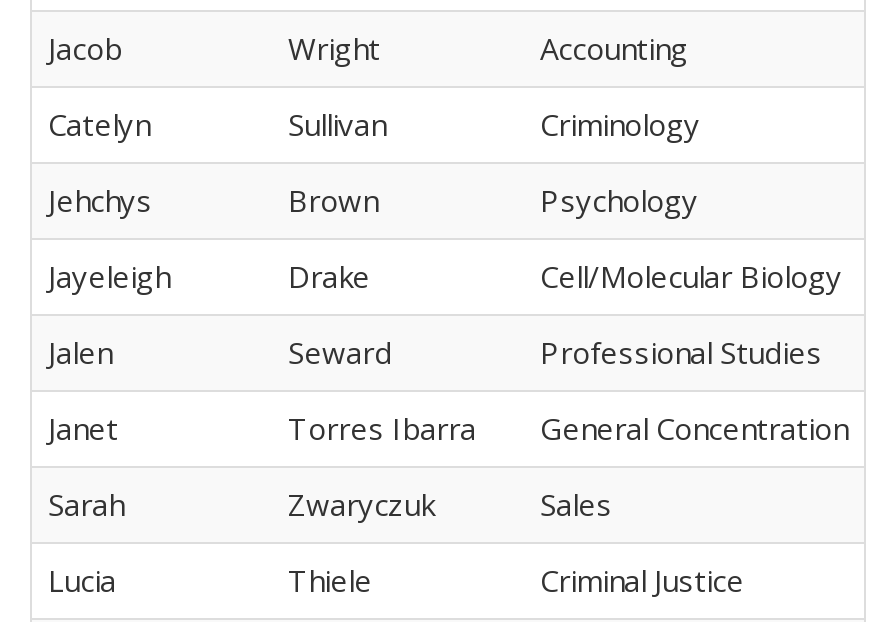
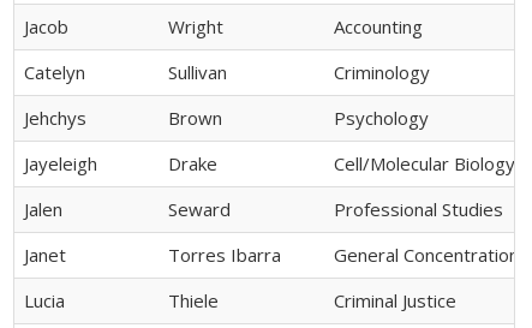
[48,483,612,523] Sarah | Zwaryczuk | Sales -> none

